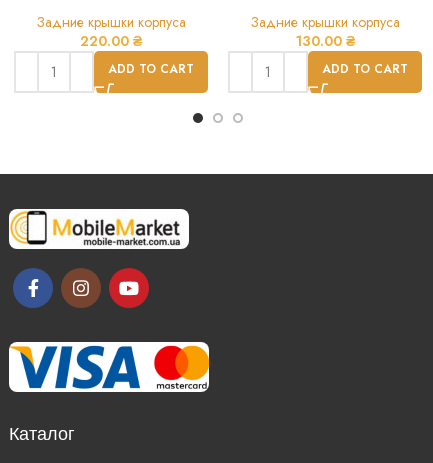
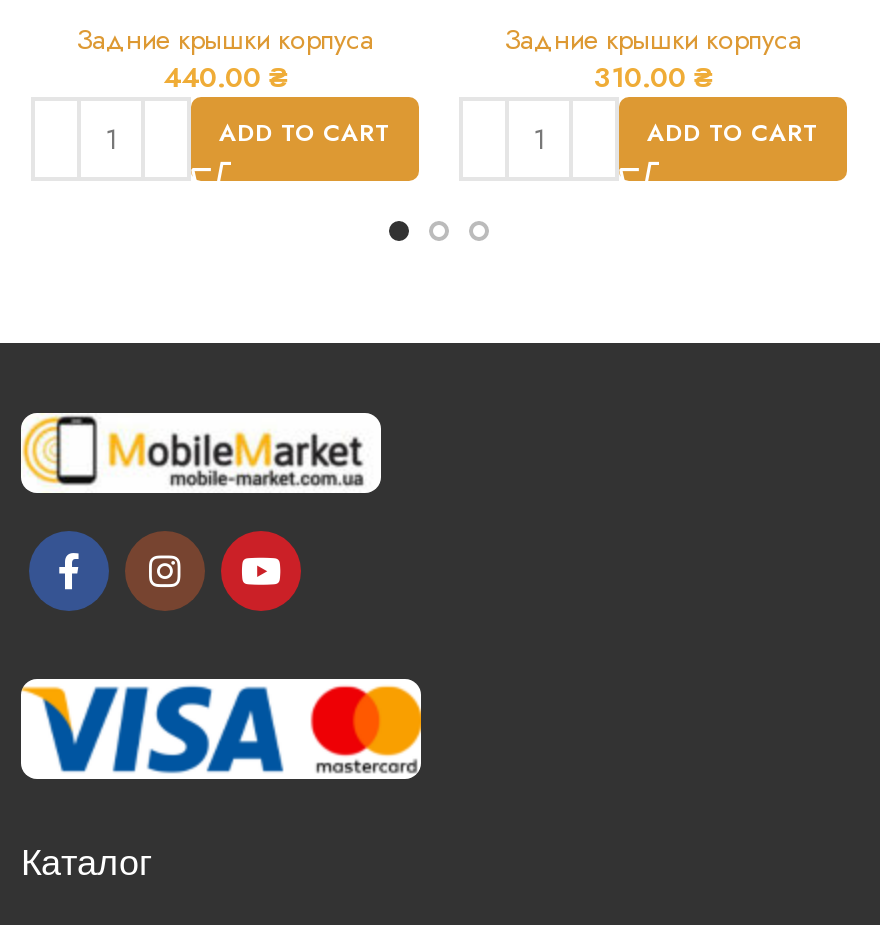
[80,31,142,51] 220.00 ₴ -> [163,57,287,97] 440.00 ₴
[295,31,354,51] 130.00 ₴ -> [594,57,712,97] 310.00 ₴

